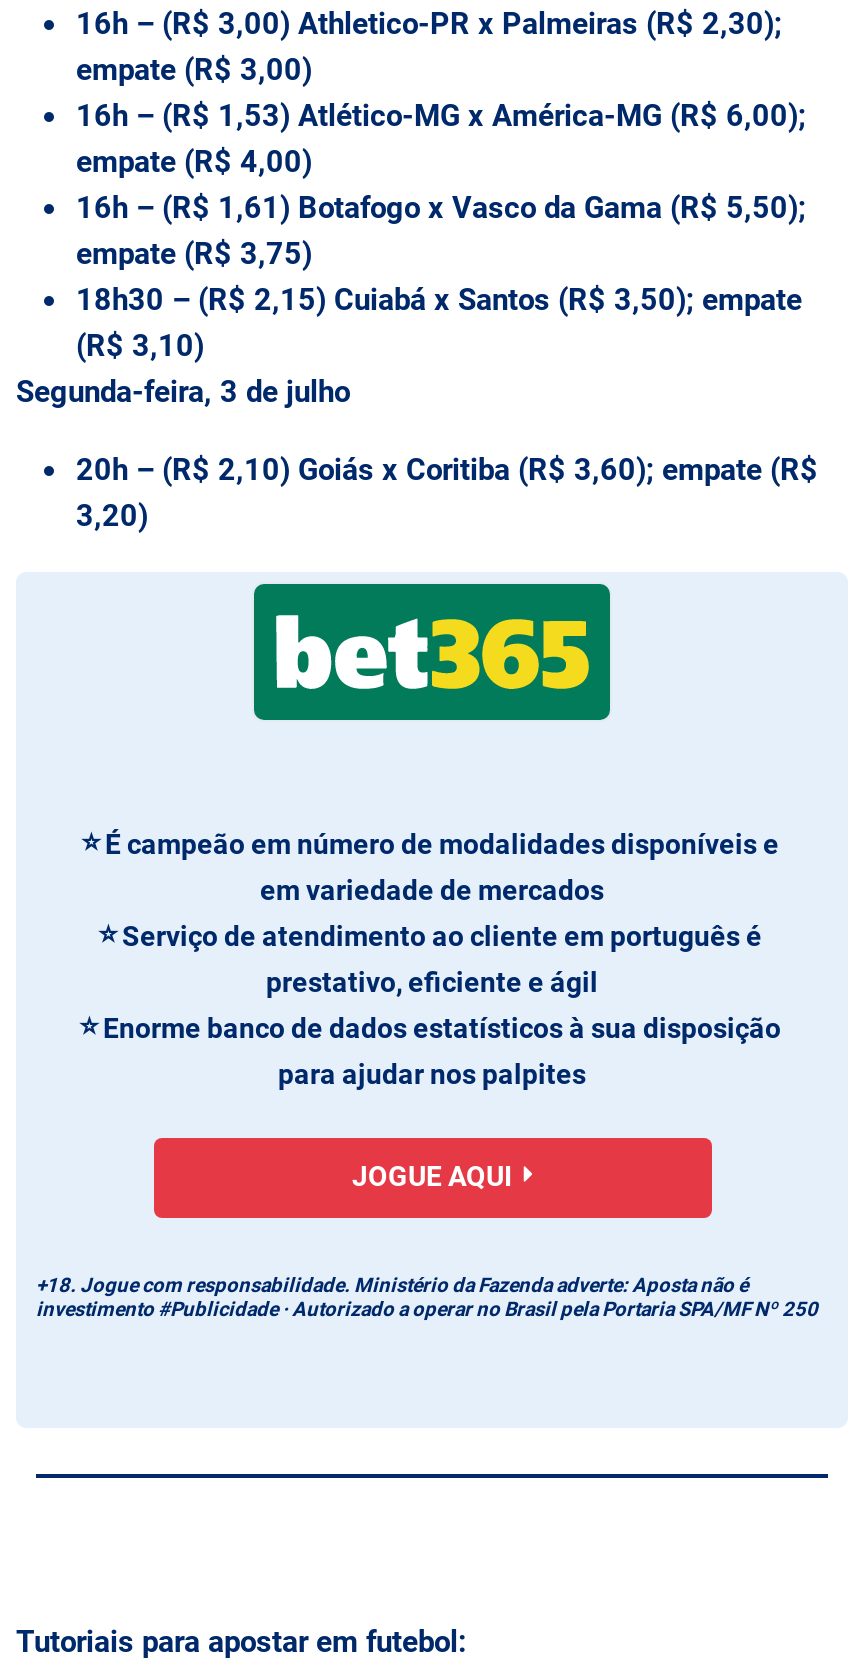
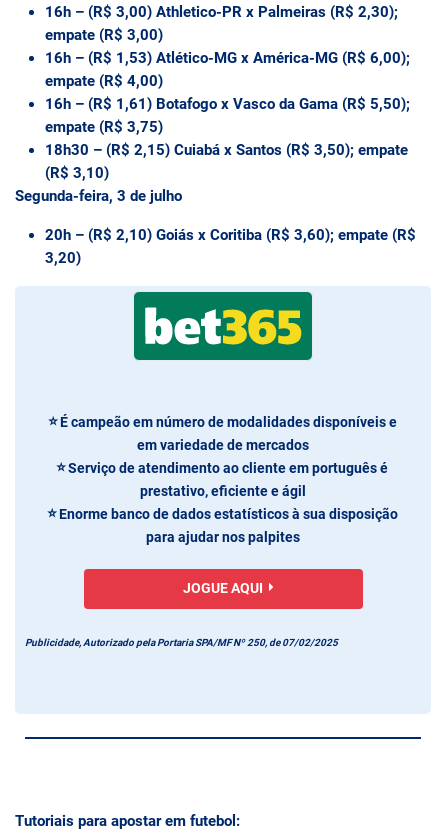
[36,1274,818,1320] +18. Jogue com responsabilidade. Ministério da Fazenda adverte: Aposta não é | investimento #Publicidade · Autorizado a operar no Brasil pela Portaria SPA/MF Nº 250 -> [25,637,338,648] Publicidade, Autorizado pela Portaria SPA/MF Nº 250, de 07/02/2025

